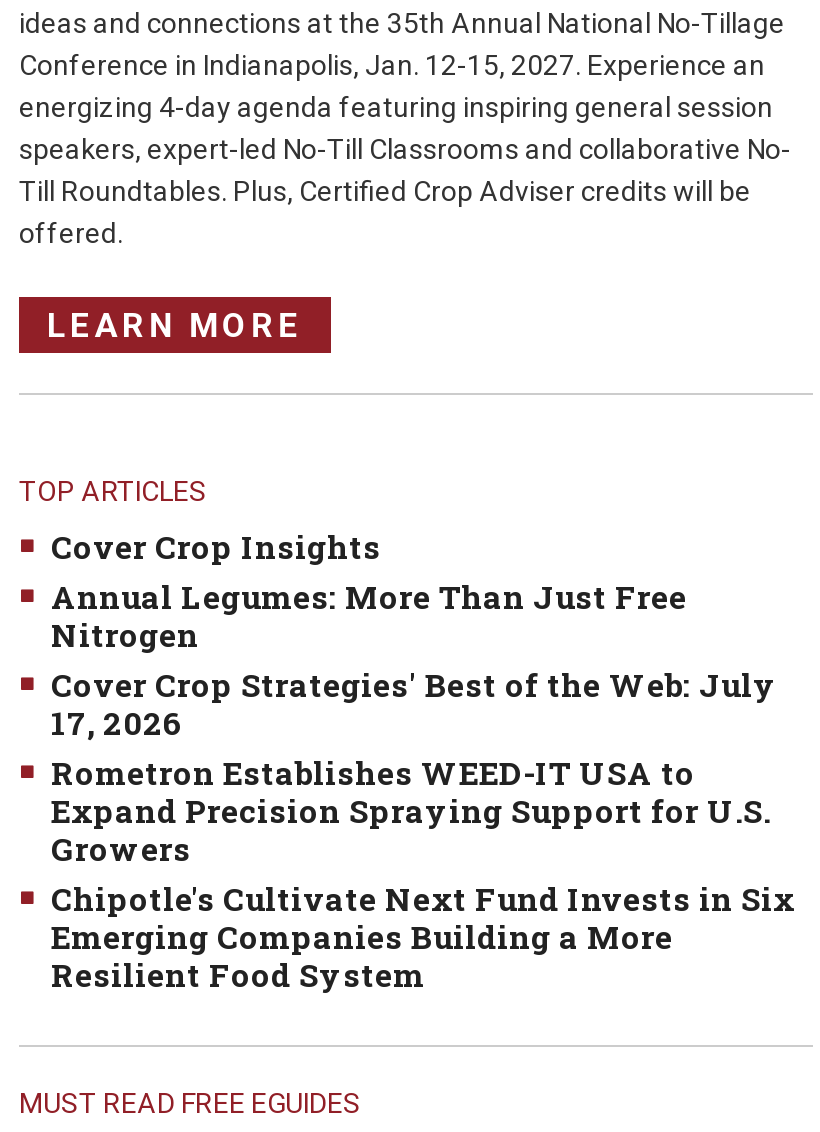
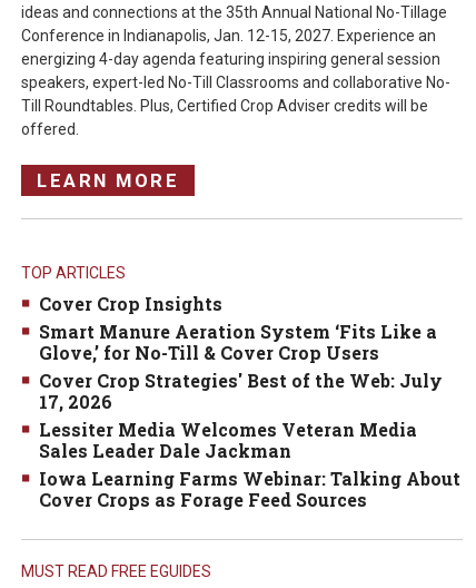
[51,574,687,654] Annual Legumes: More Than Just Free | Nitrogen -> [39,320,437,364] Smart Manure Aeration System ‘Fits Like a | Glove,’ for No-Till & Cover Crop Users
[51,750,795,994] Rometron Establishes WEED-IT USA to | Expand Precision Spraying Support for U.S. | Growers | Chipotle's Cultivate Next Fund Invests in Six | Emerging Companies Building a More | Resilient Food System -> [39,418,460,511] Lessiter Media Welcomes Veteran Media | Sales Leader Dale Jackman | Iowa Learning Farms Webinar: Talking About | Cover Crops as Forage Feed Sources

